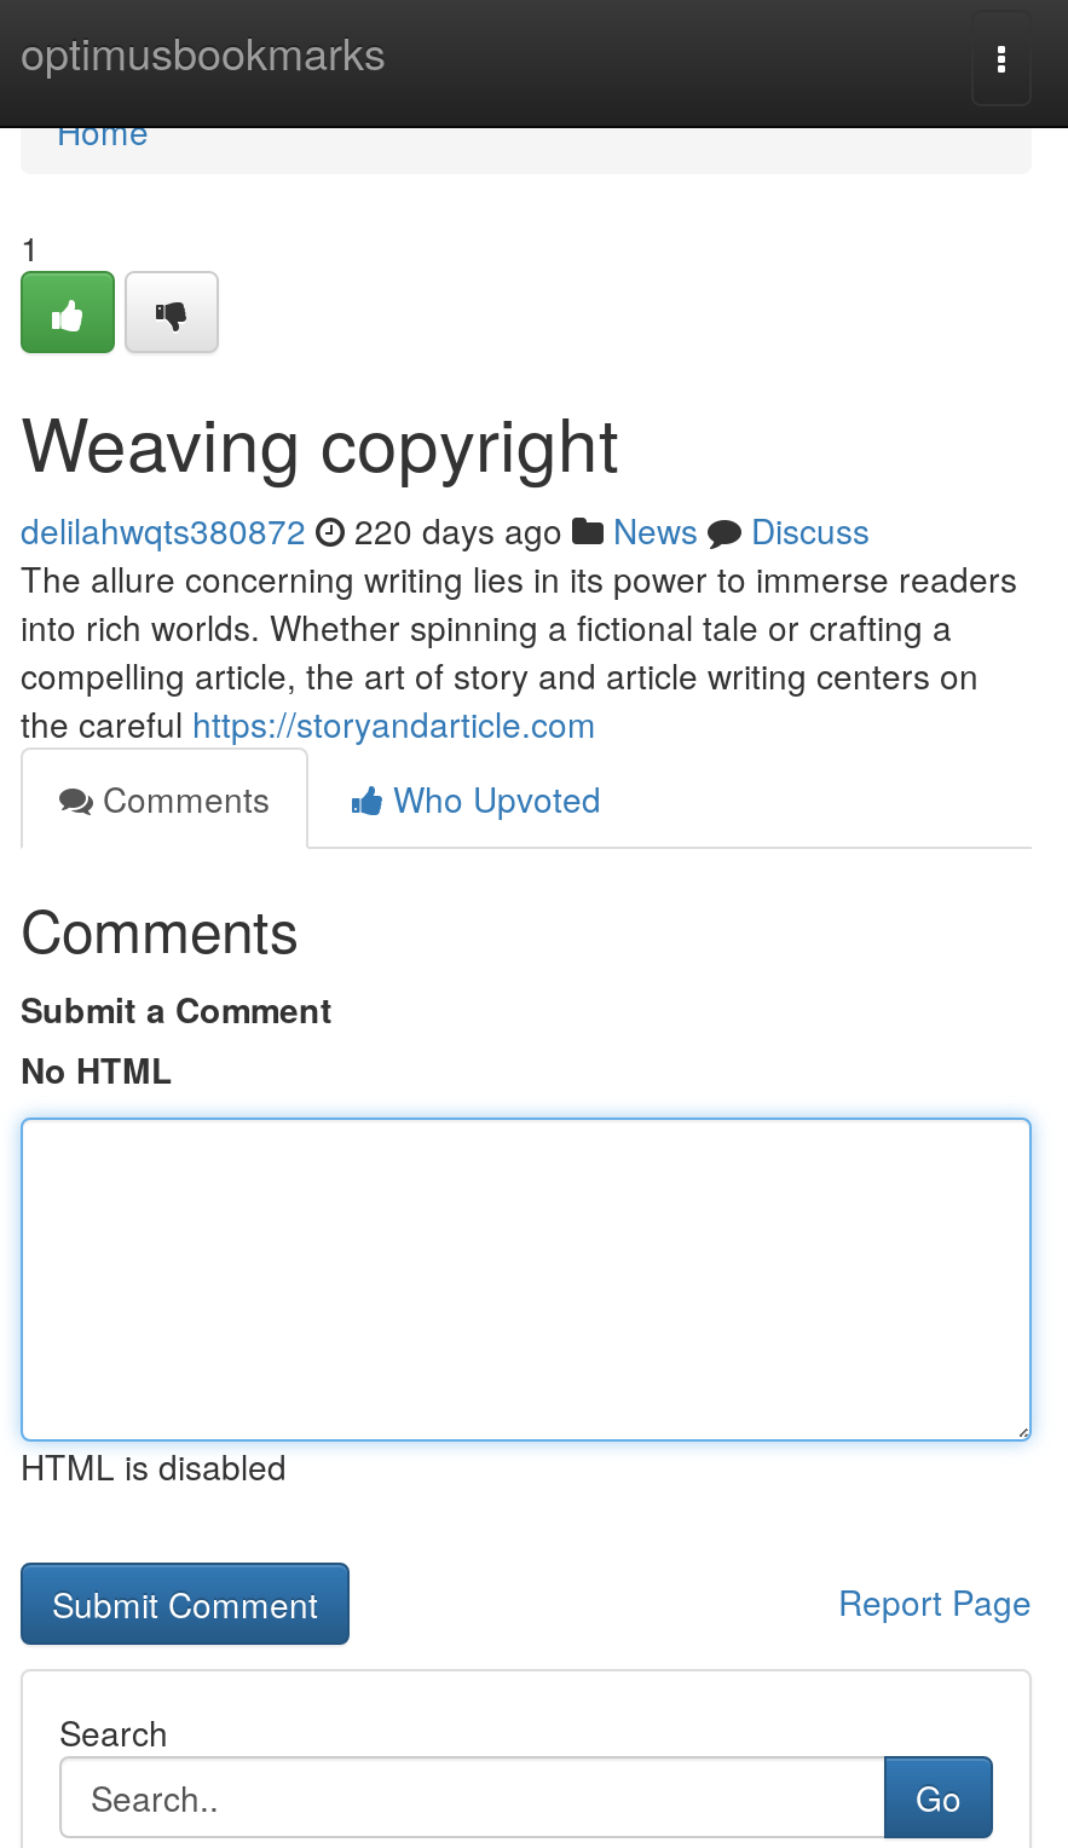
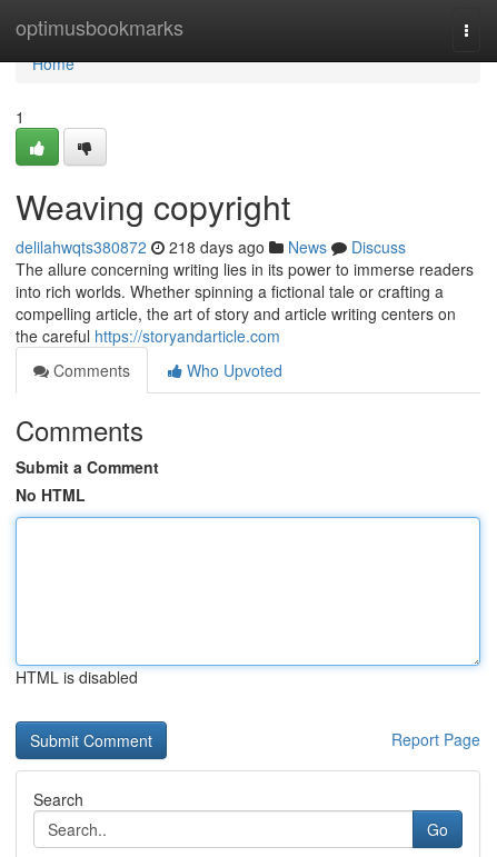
[21,506,870,554] delilahwqts380872 220 days ago News Discuss -> [16,236,406,258] delilahwqts380872 218 days ago News Discuss

